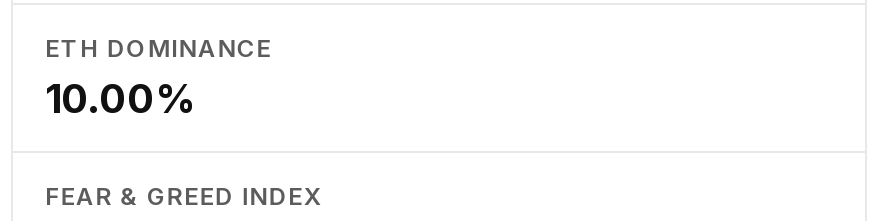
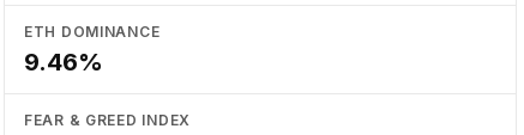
[45,75,197,123] 10.00% -> [24,48,103,77] 9.46%

